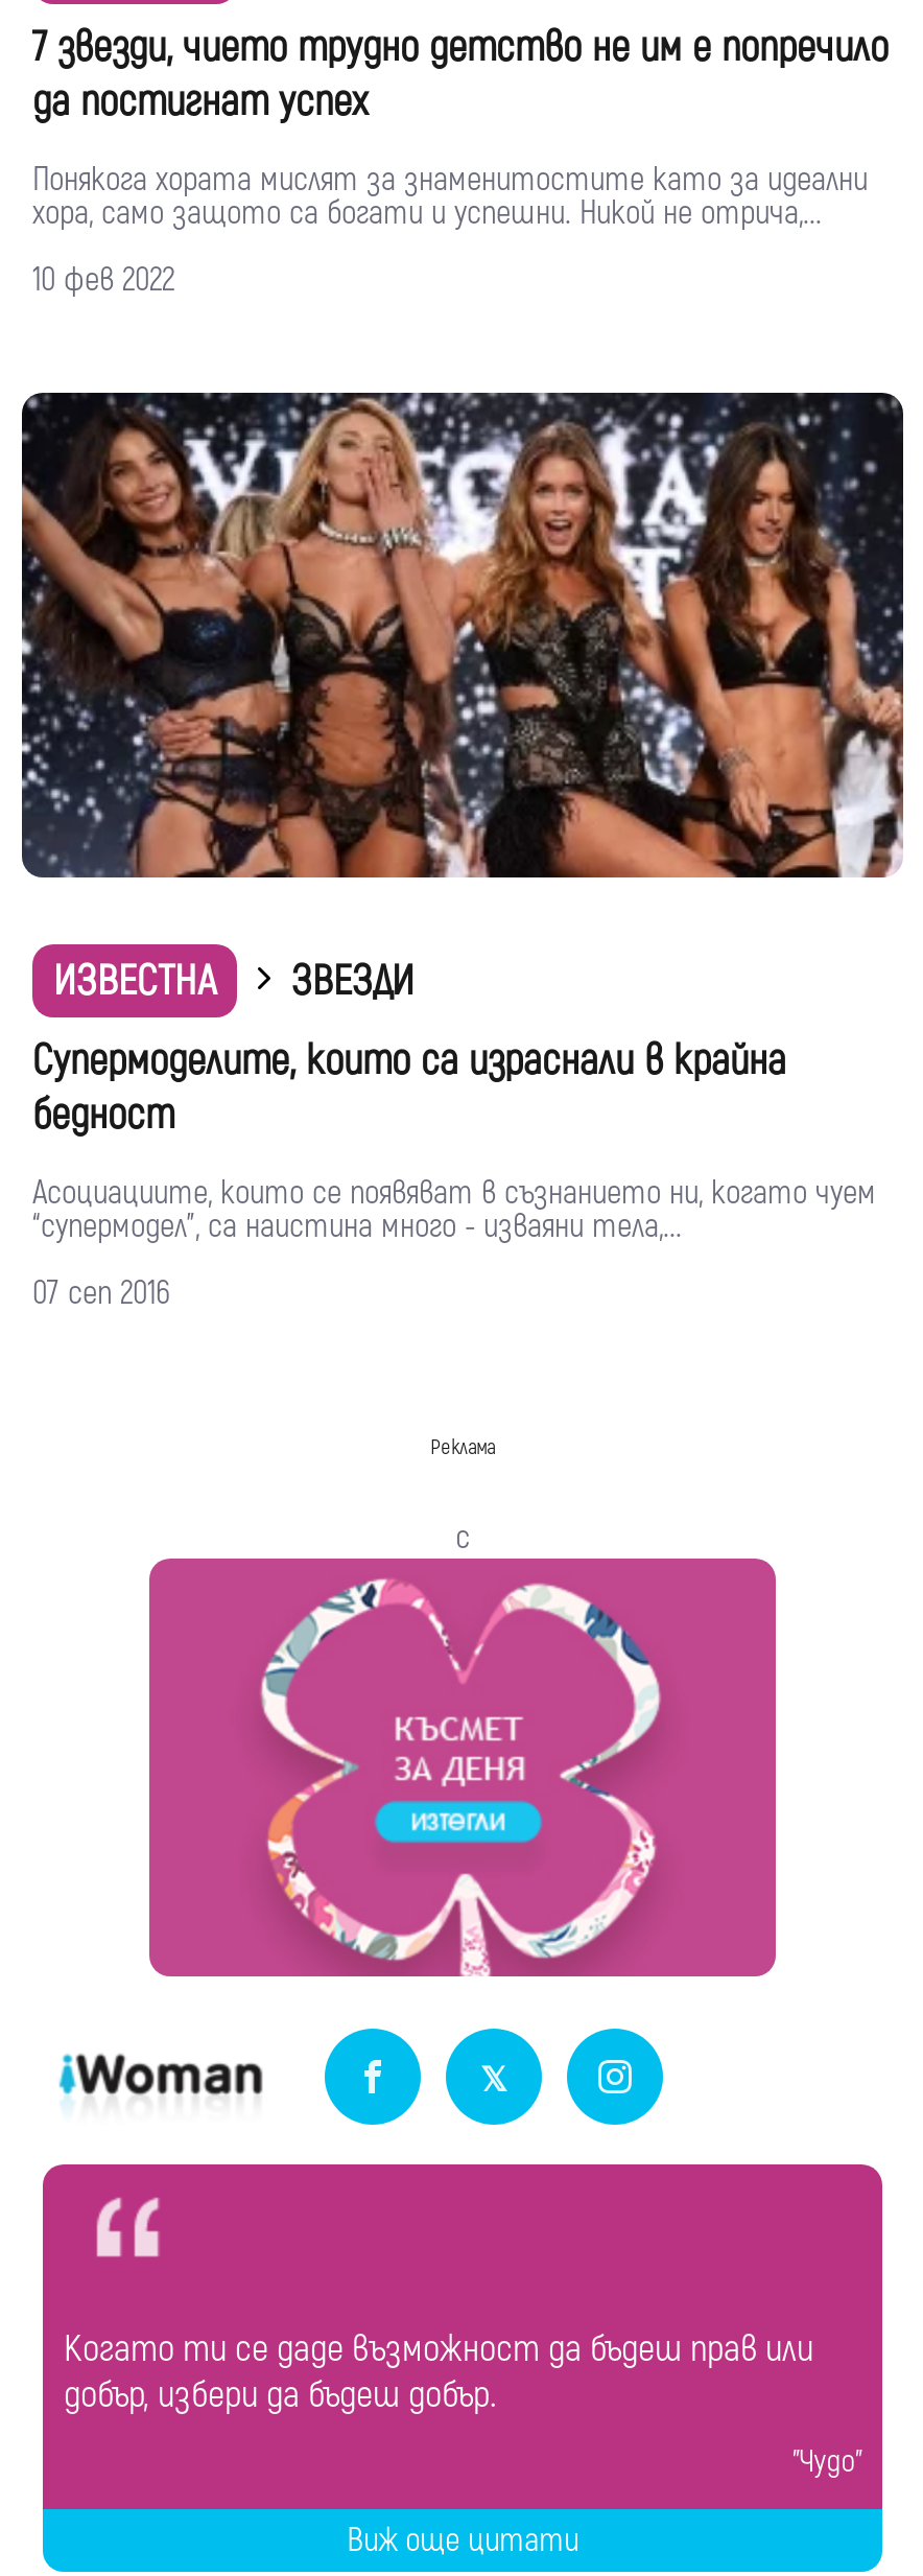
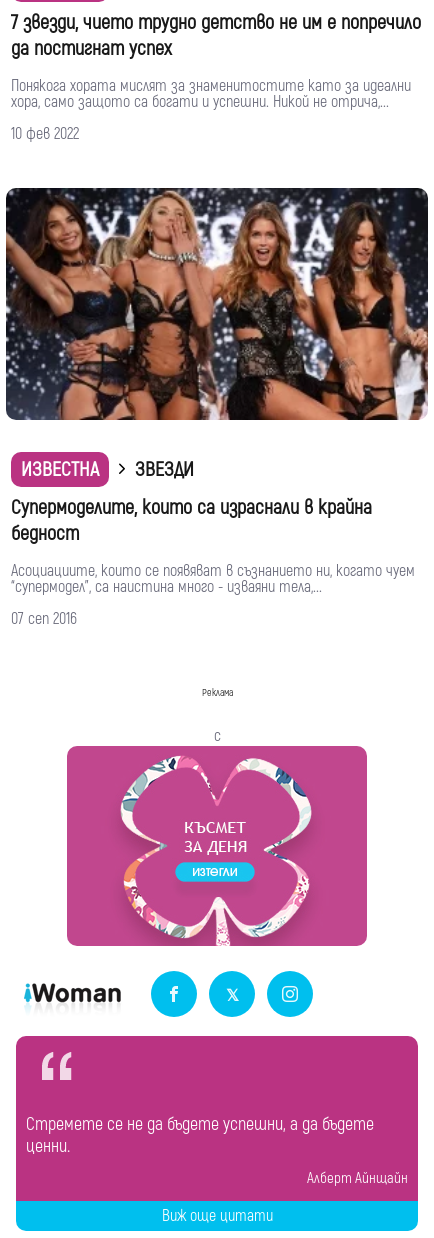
[64,2326,813,2420] Когато ти се даде възможност да бъдеш прав или | добър, избери да бъдеш добър. -> [26,1113,374,1158] Стремете се не да бъдете успешни, а да бъдете | ценни.
[793,2443,862,2482] "Чудо" -> [307,1169,408,1188] Алберт Айнщайн

